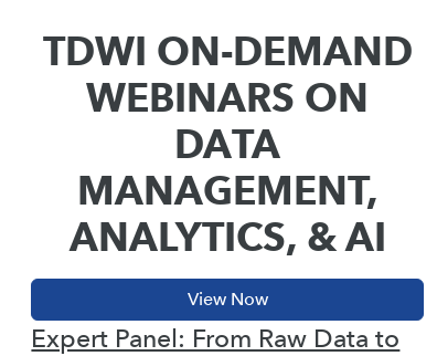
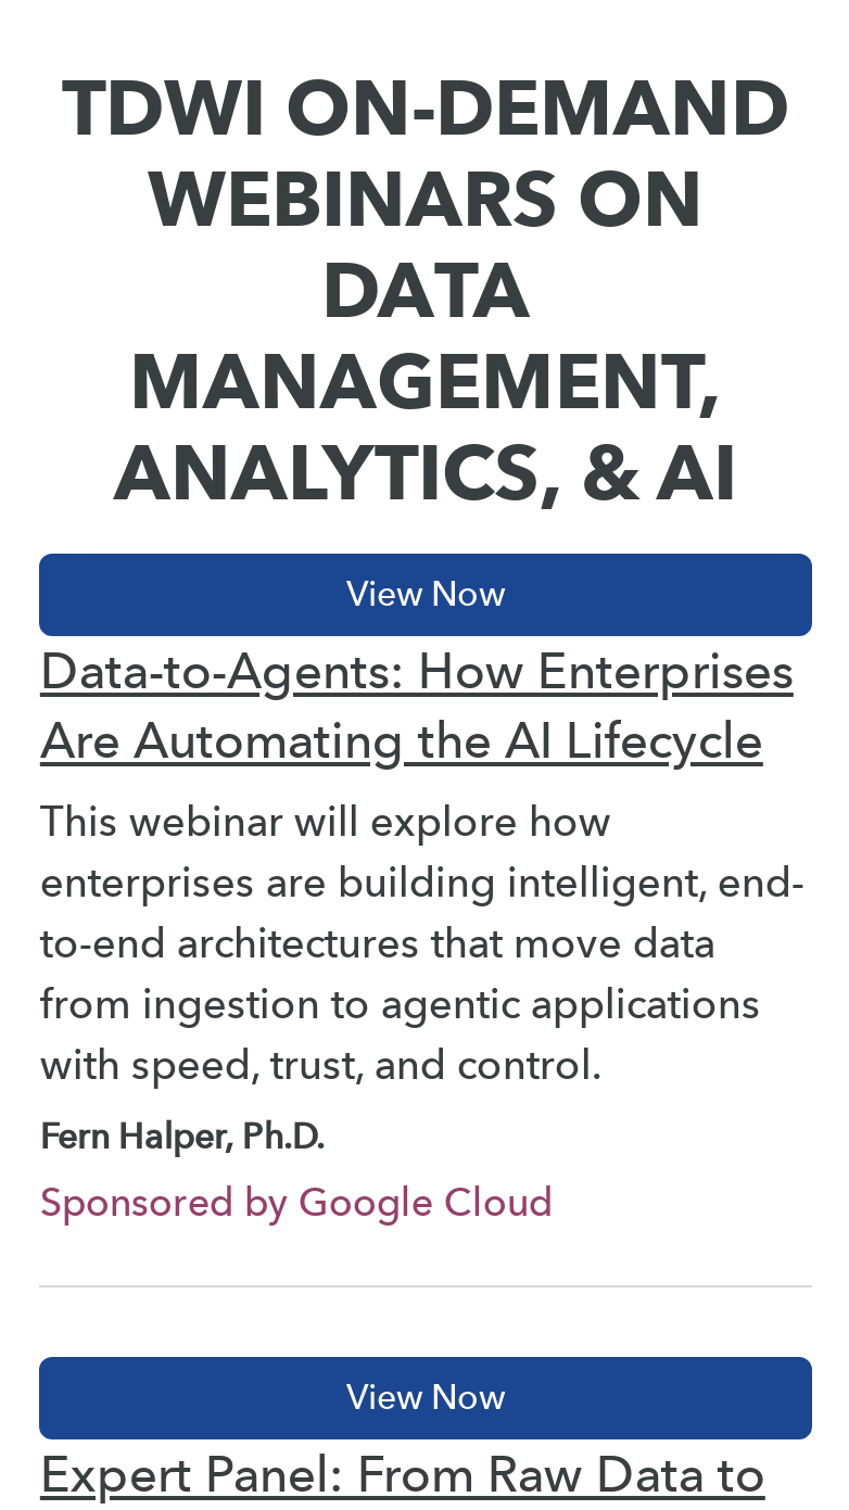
none -> [40,640,804,1227] Data-to-Agents: How Enterprises | Are Automating the AI Lifecycle | This webinar will explore how | enterprises are building intelligent, end- | to-end architectures that move data | from ingestion to agentic applications | with speed, trust, and control. | Fern Halper, Ph.D. | Sponsored by Google Cloud

